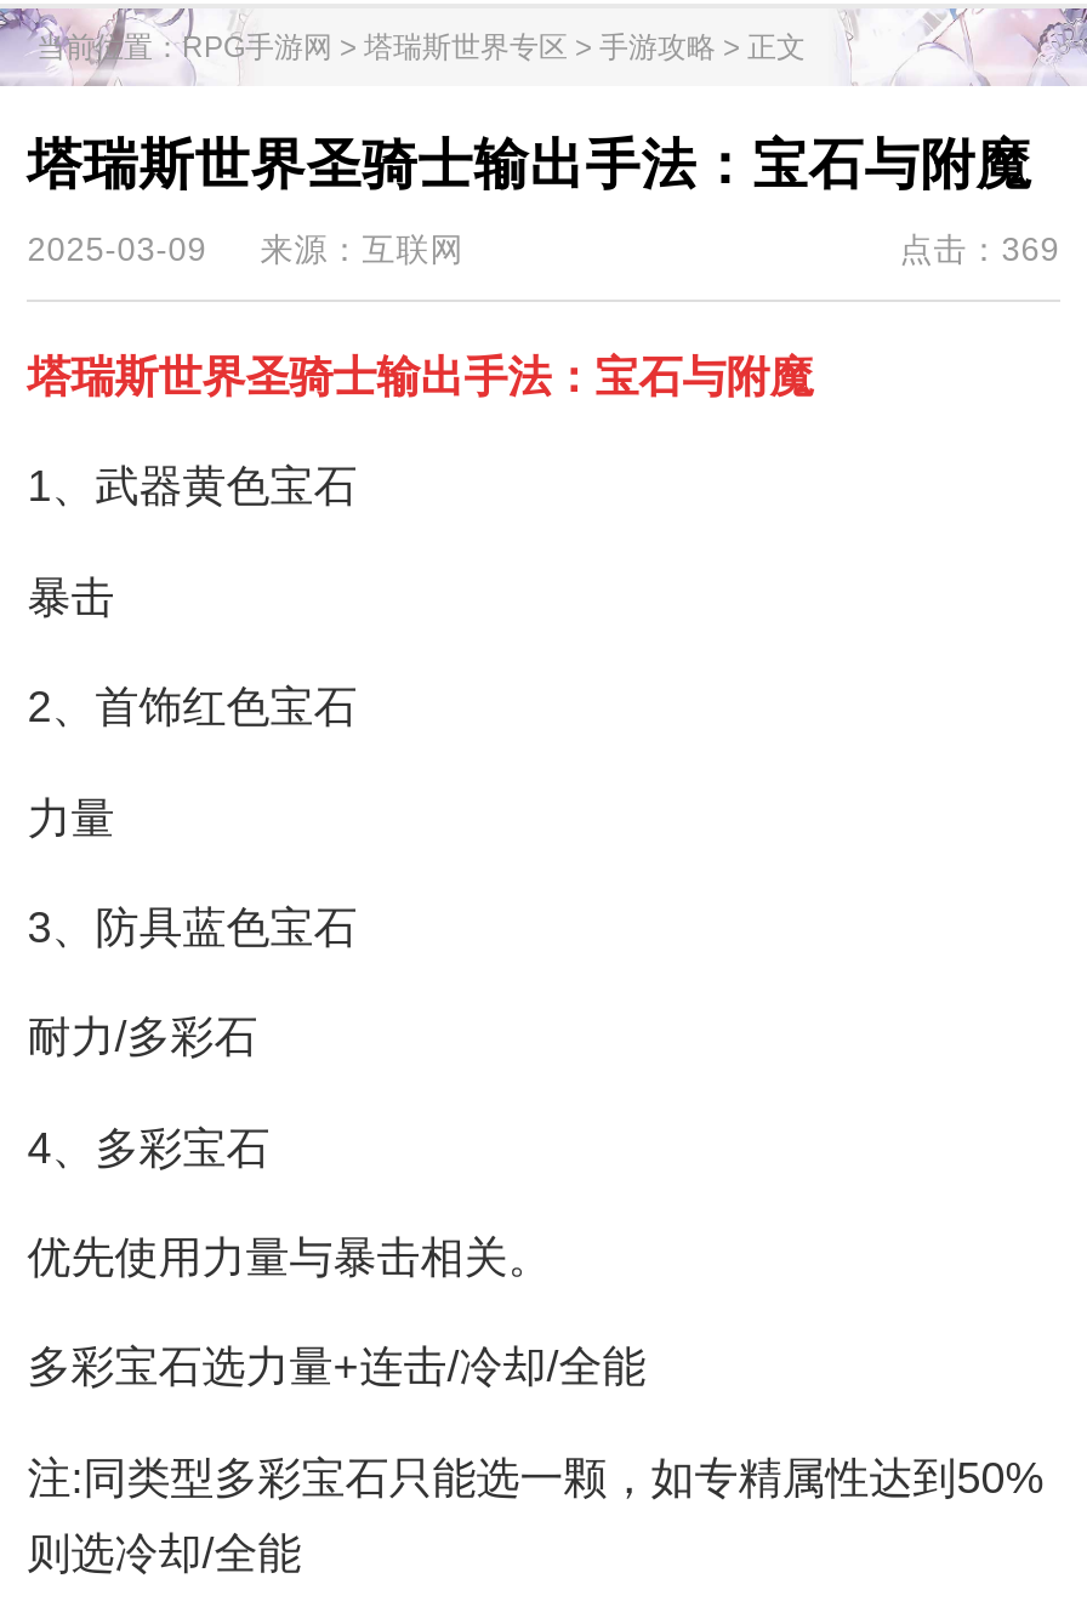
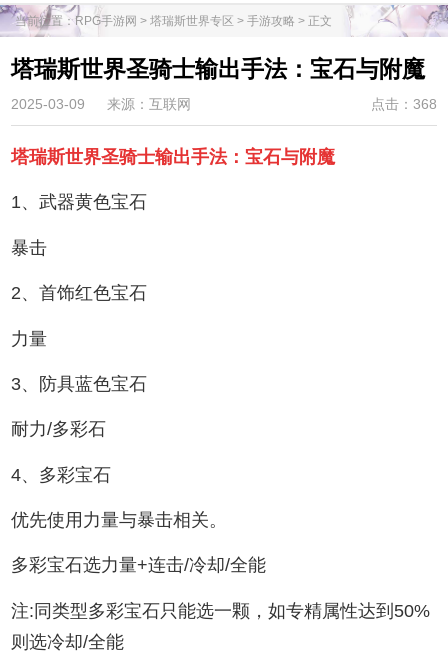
[900,231,1060,268] 点击：369 -> [371,97,437,112] 点击：368

